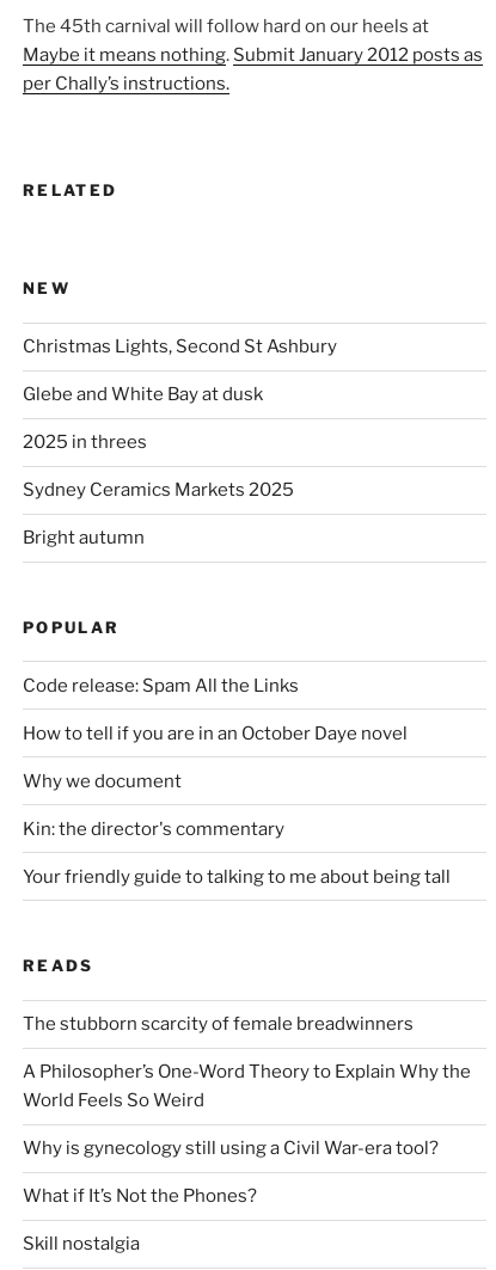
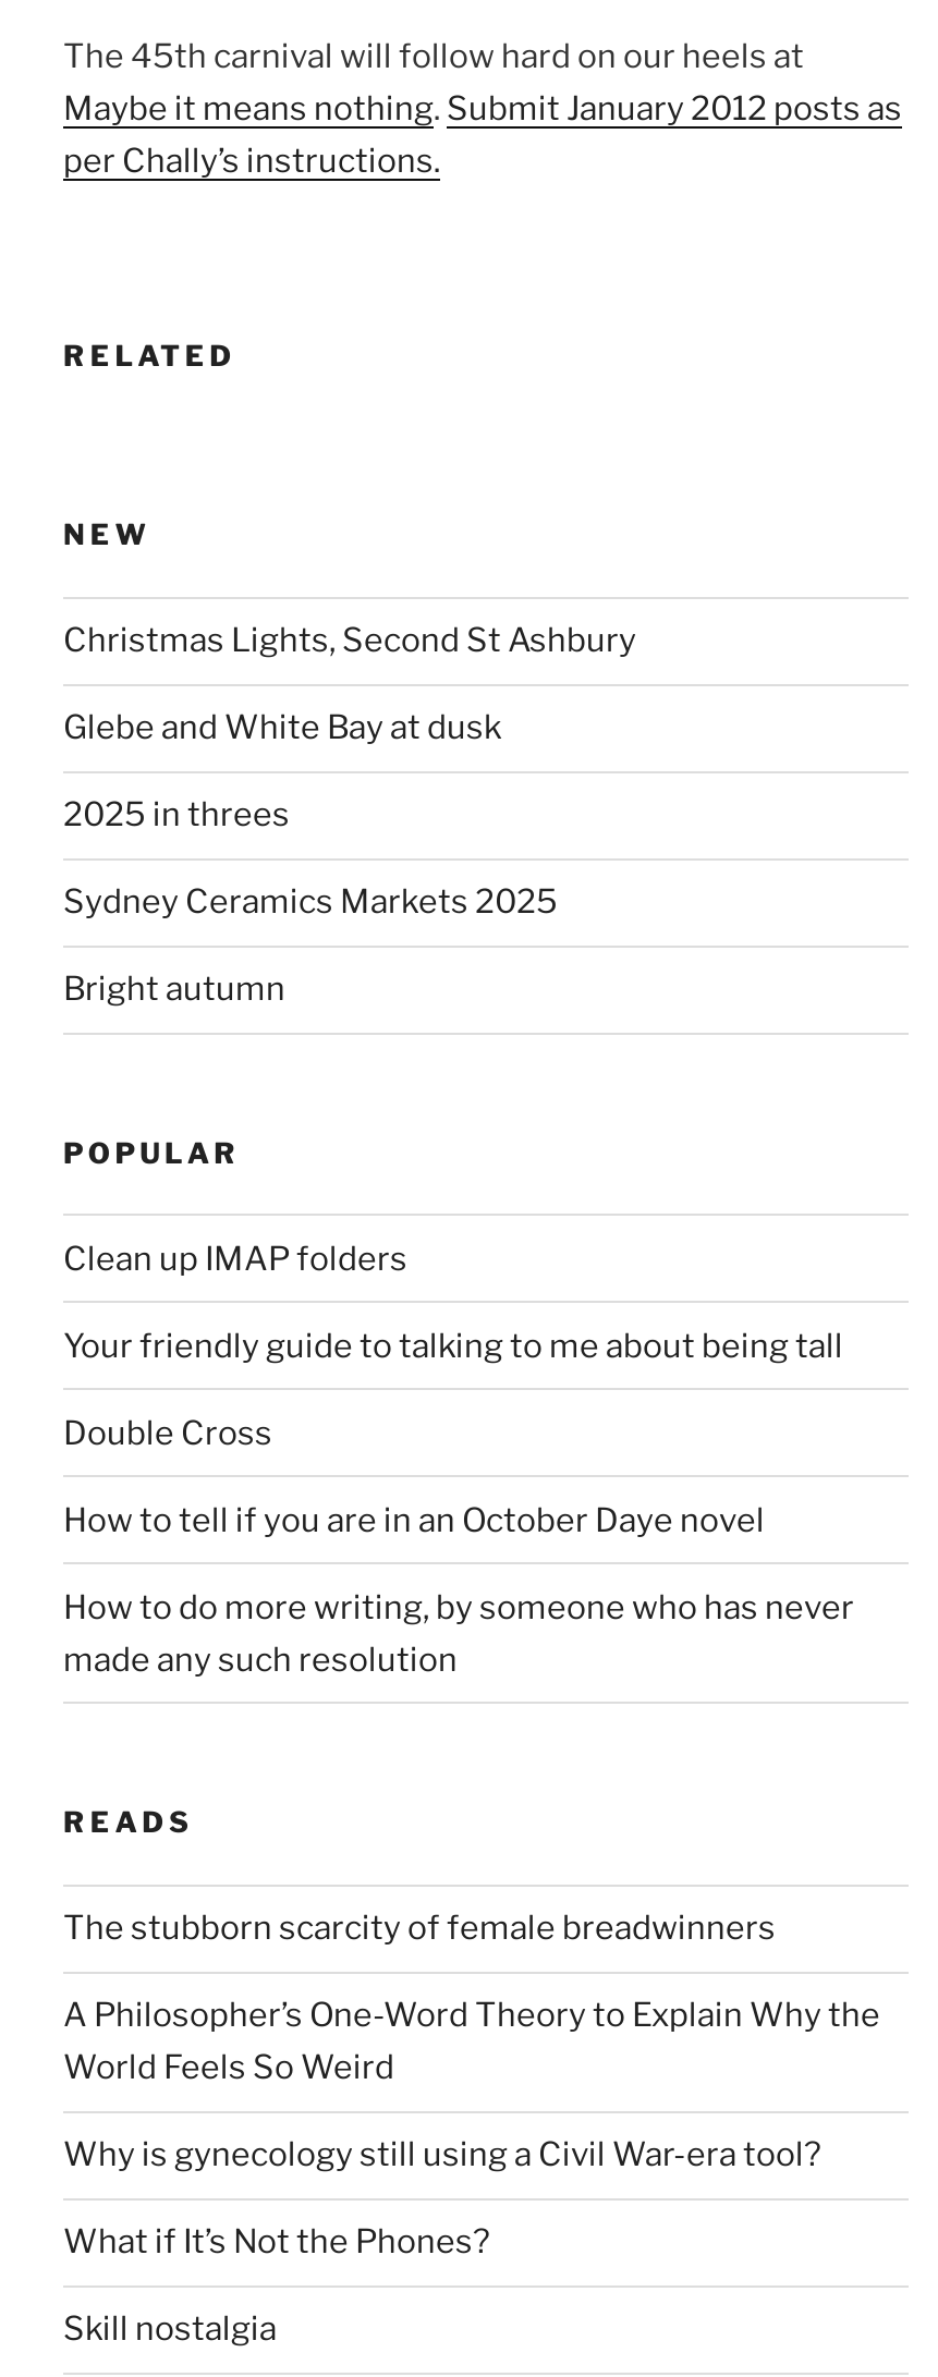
[23,675,299,696] Code release: Spam All the Links -> [63,1239,407,1453] Clean up IMAP folders | Double Cross
moved [23,723,408,744] -> [63,1501,765,1540]: How to tell if you are in an October Daye novel
[23,770,284,840] Why we document | Kin: the director's commentary -> [63,1588,854,1679] How to do more writing, by someone who has never | made any such resolution
moved [23,866,451,887] -> [63,1326,843,1366]: Your friendly guide to talking to me about being tall

